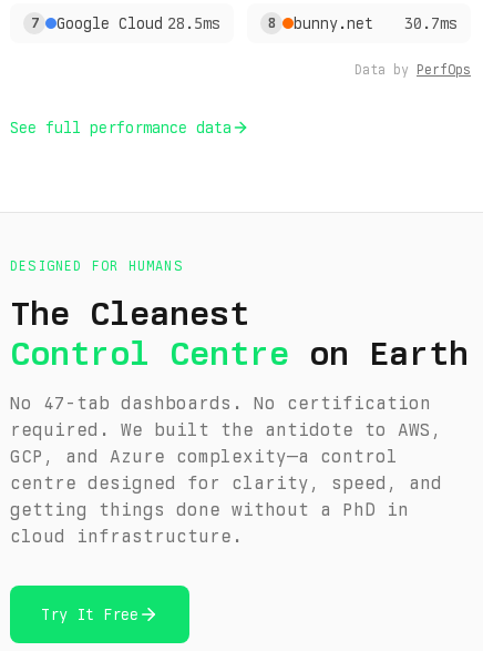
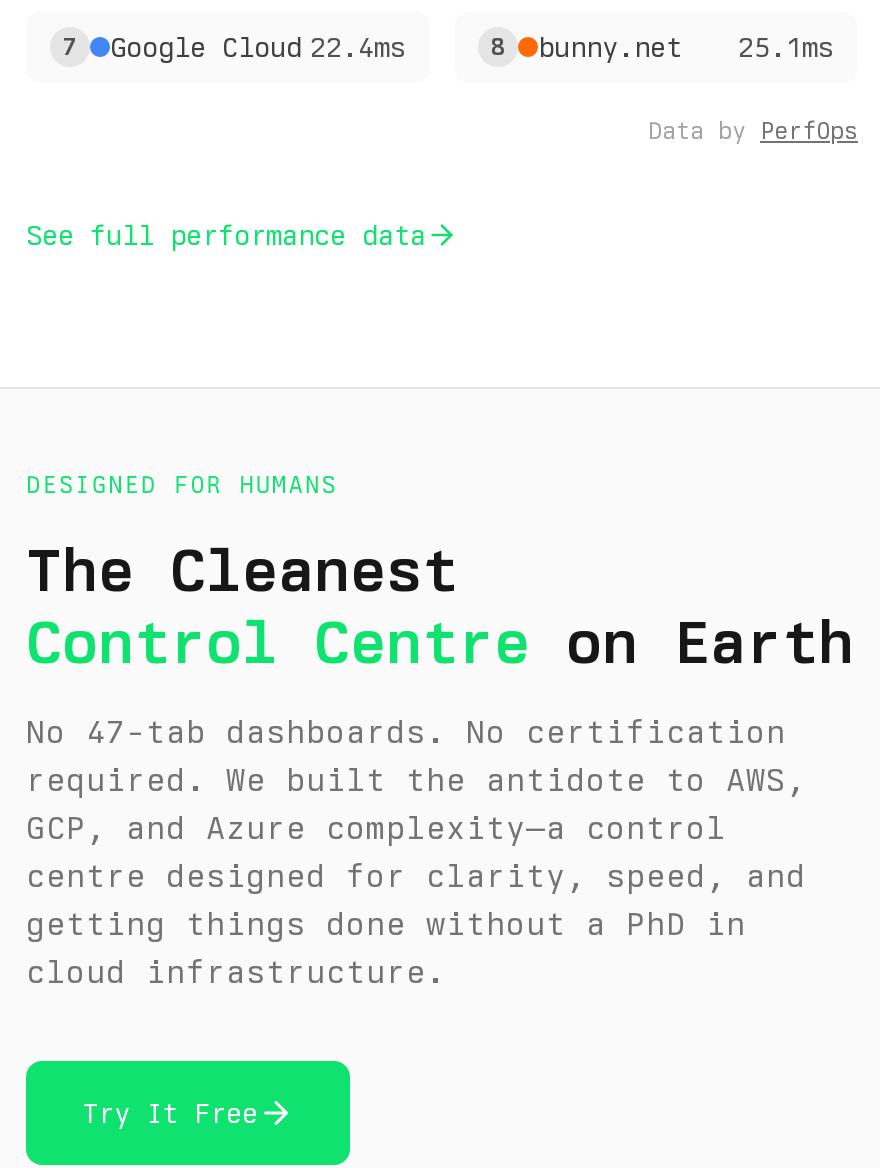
[56,14,220,32] Google Cloud 28.5ms -> [110,31,406,63] Google Cloud 22.4ms
[268,14,458,32] 8 bunny.net 30.7ms -> [491,31,834,63] 8 bunny.net 25.1ms

